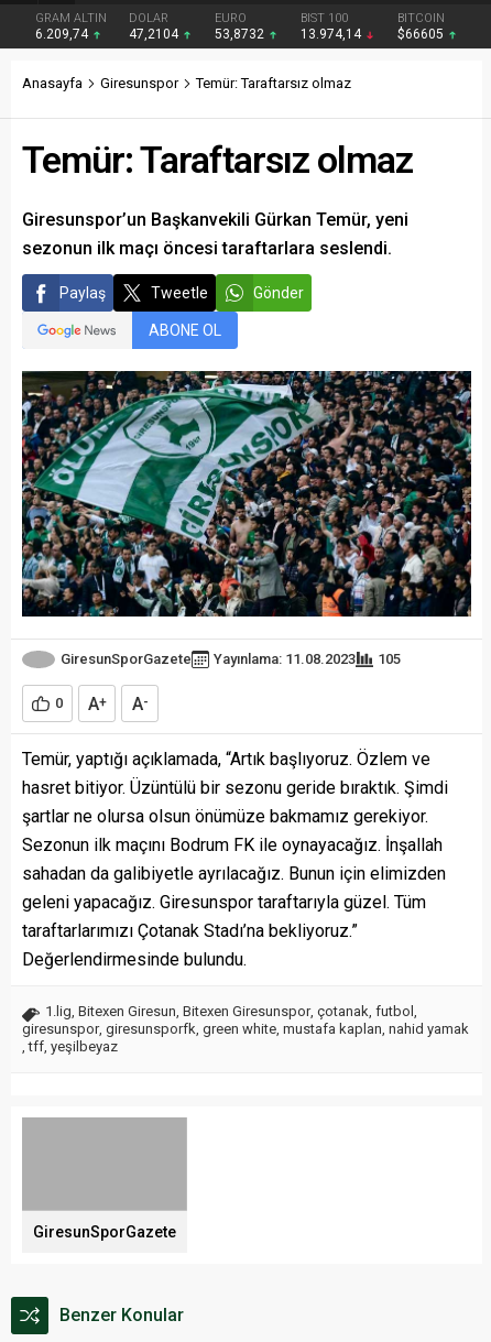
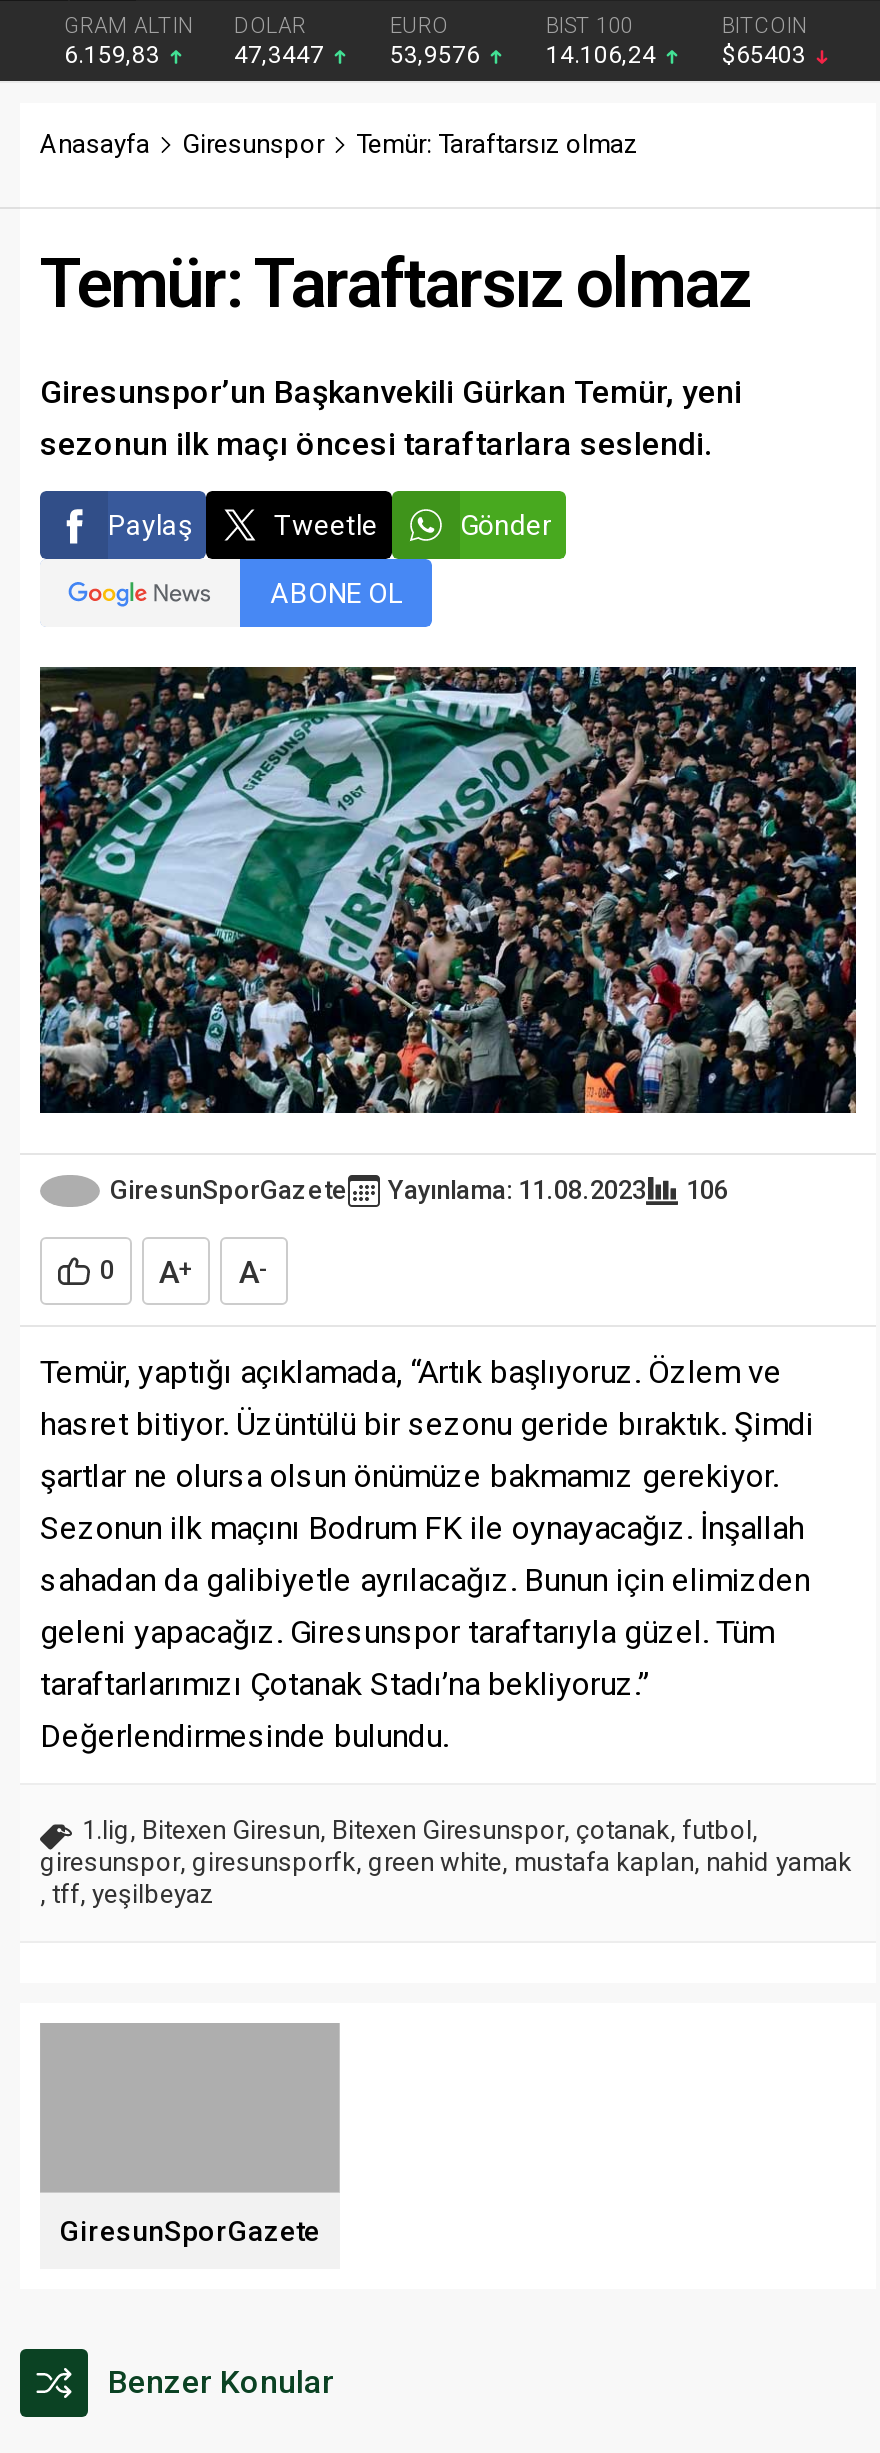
[35,26,91,42] 6.209,74 -> [64,41,166,69] 6.159,83
[129,26,182,42] 47,2104 -> [234,41,330,69] 47,3447
[215,26,268,42] 53,8732 -> [390,41,486,69] 53,9576
[301,26,364,42] 13.974,14 -> [546,41,662,69] 14.106,24
[397,26,447,42] $66605 -> [722,41,812,69] $65403
[61,651,401,667] GiresunSporGazete Yayınlama: 11.08.2023 105 -> [110,1175,728,1205] GiresunSporGazete Yayınlama: 11.08.2023 106

